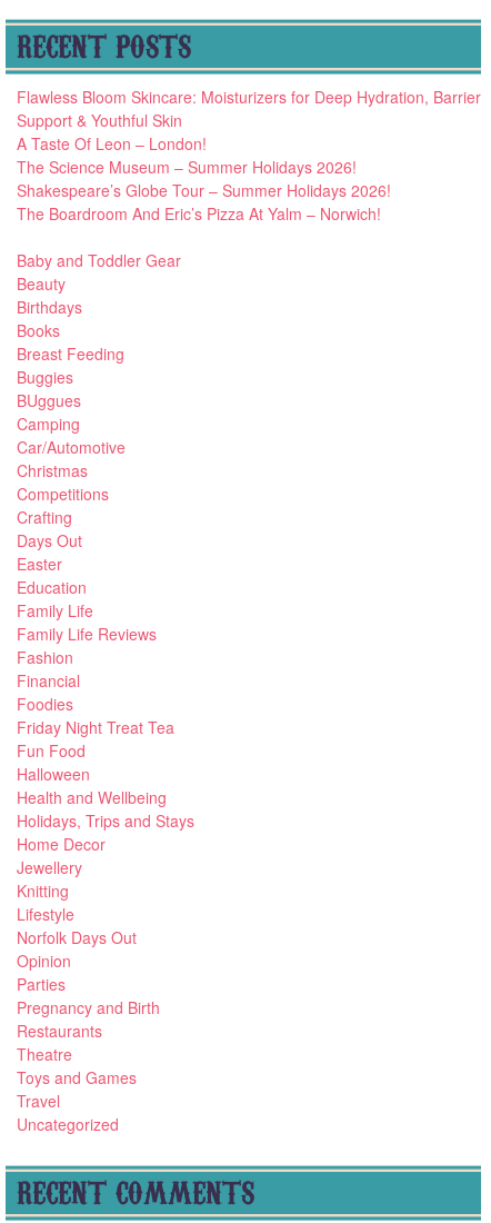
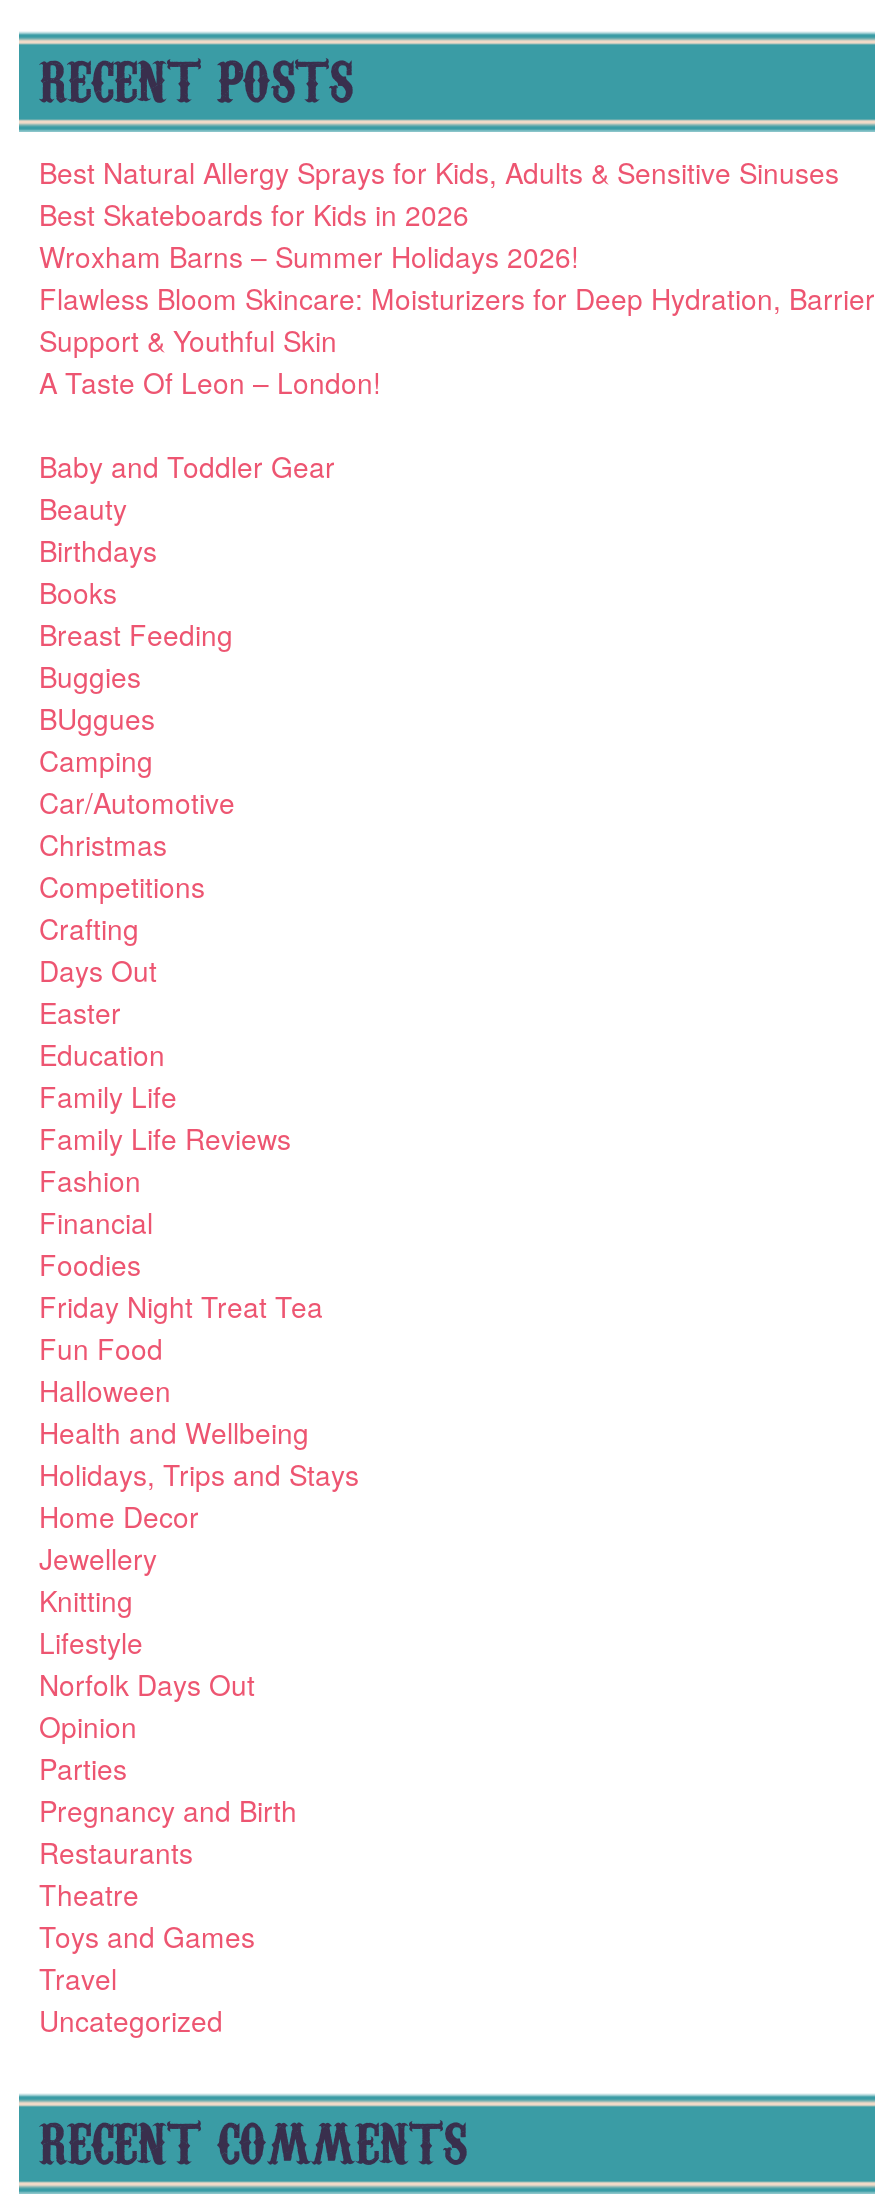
none -> [39,153,839,277] Best Natural Allergy Sprays for Kids, Adults & Sensitive Sinuses | Best Skateboards for Kids in 2026 | Wroxham Barns – Summer Holidays 2026!
moved [17,86,481,155] -> [39,279,875,403]: Flawless Bloom Skincare: Moisturizers for Deep Hydration, Barrier | Support & Youthful Skin | A Taste Of Leon – London!
[17,156,391,225] The Science Museum – Summer Holidays 2026! | Shakespeare’s Globe Tour – Summer Holidays 2026! | The Boardroom And Eric’s Pizza At Yalm – Norwich! -> none

